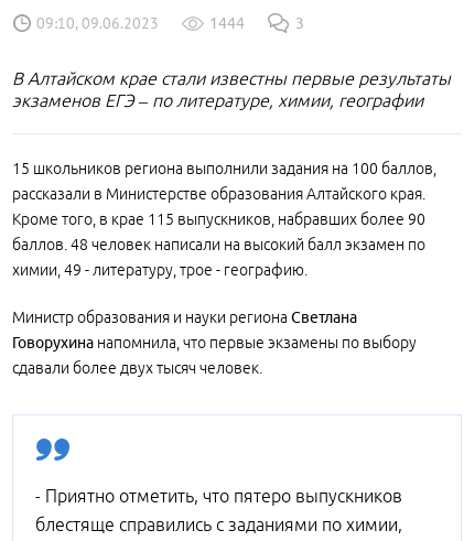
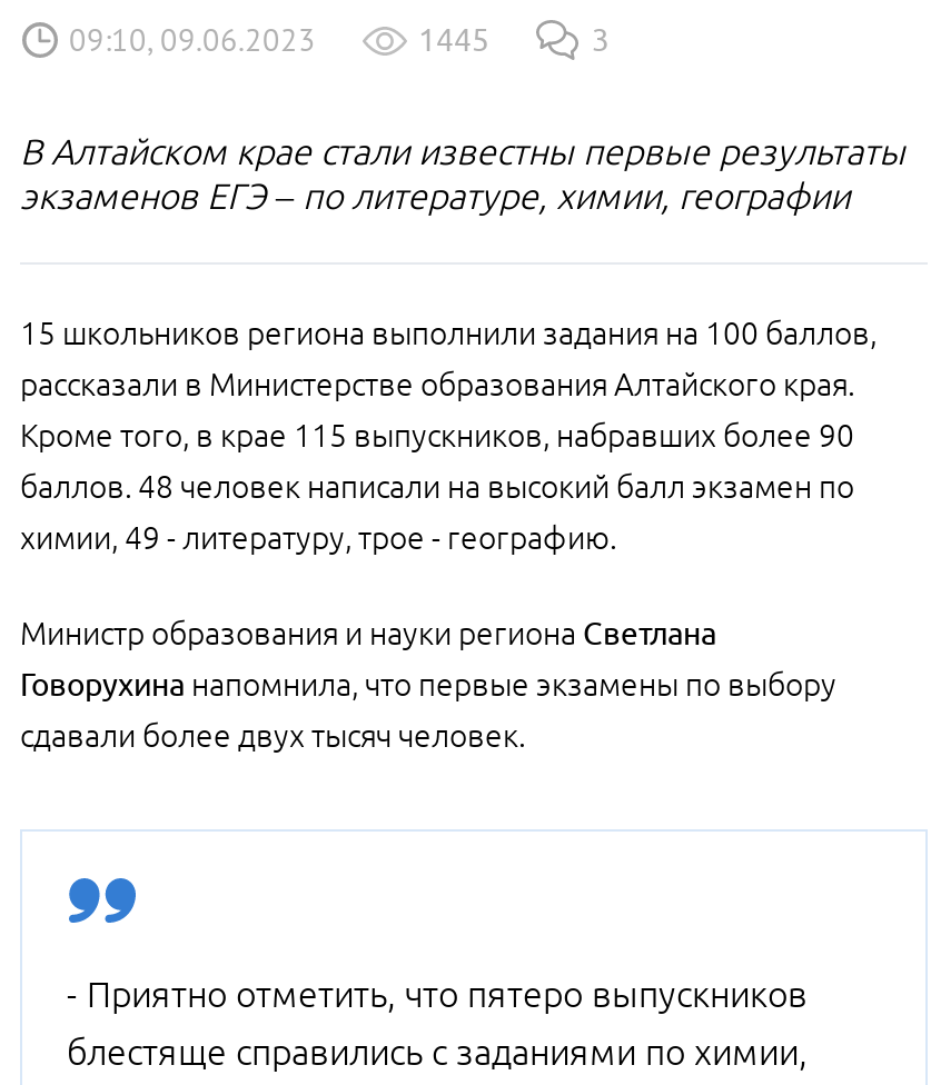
[209,14,245,32] 1444 -> [418,22,489,58] 1445

